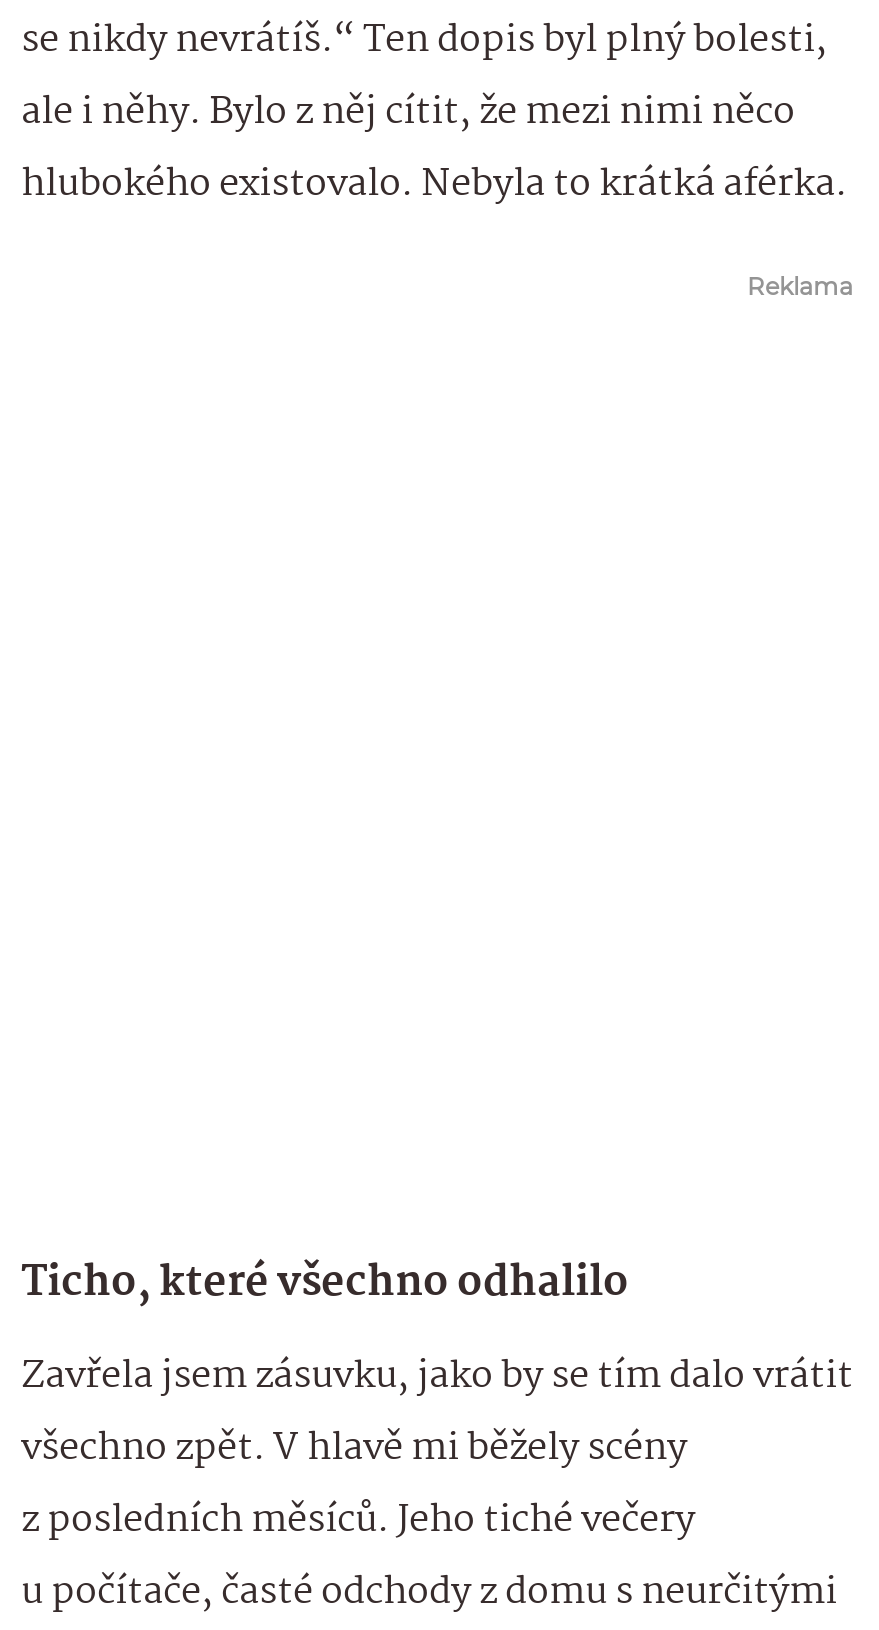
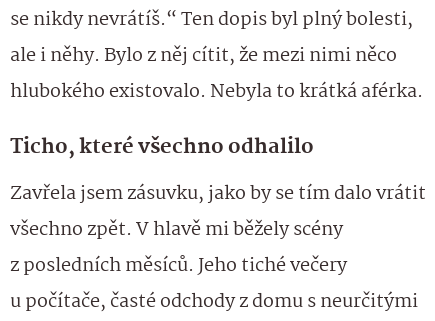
[747,270,853,300] Reklama -> none

